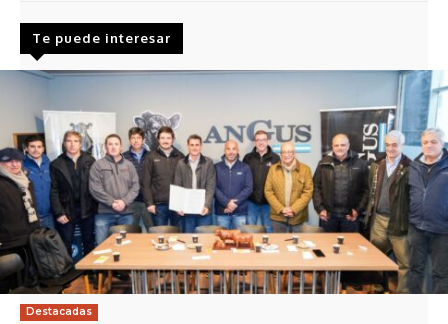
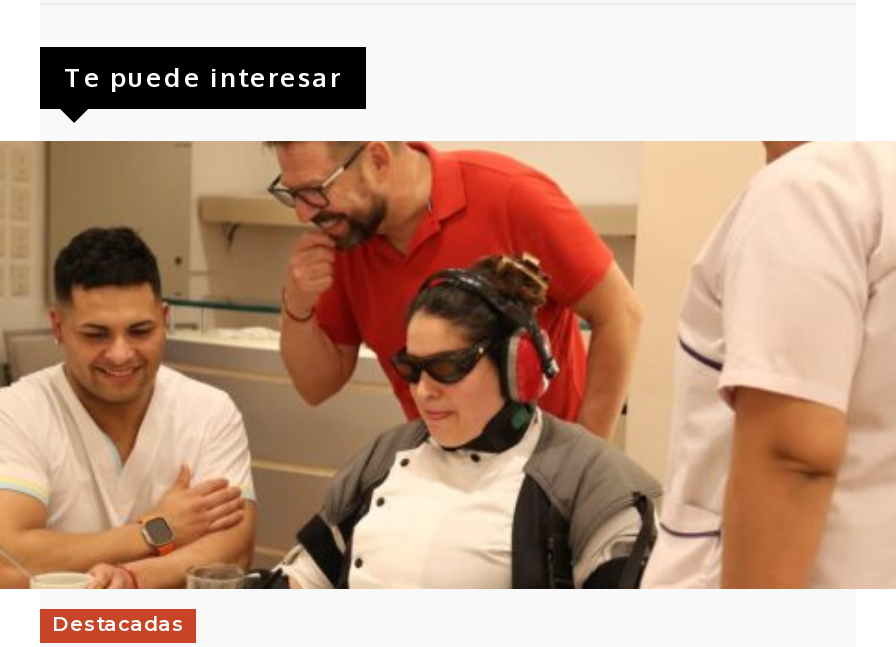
[3,69,445,295] [image] -> [6,139,890,591] [image]

